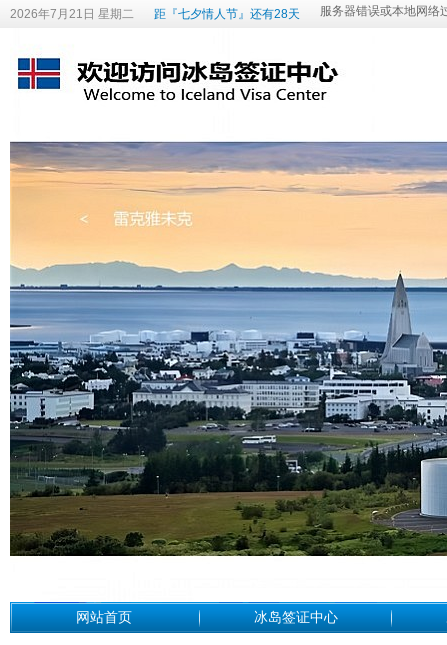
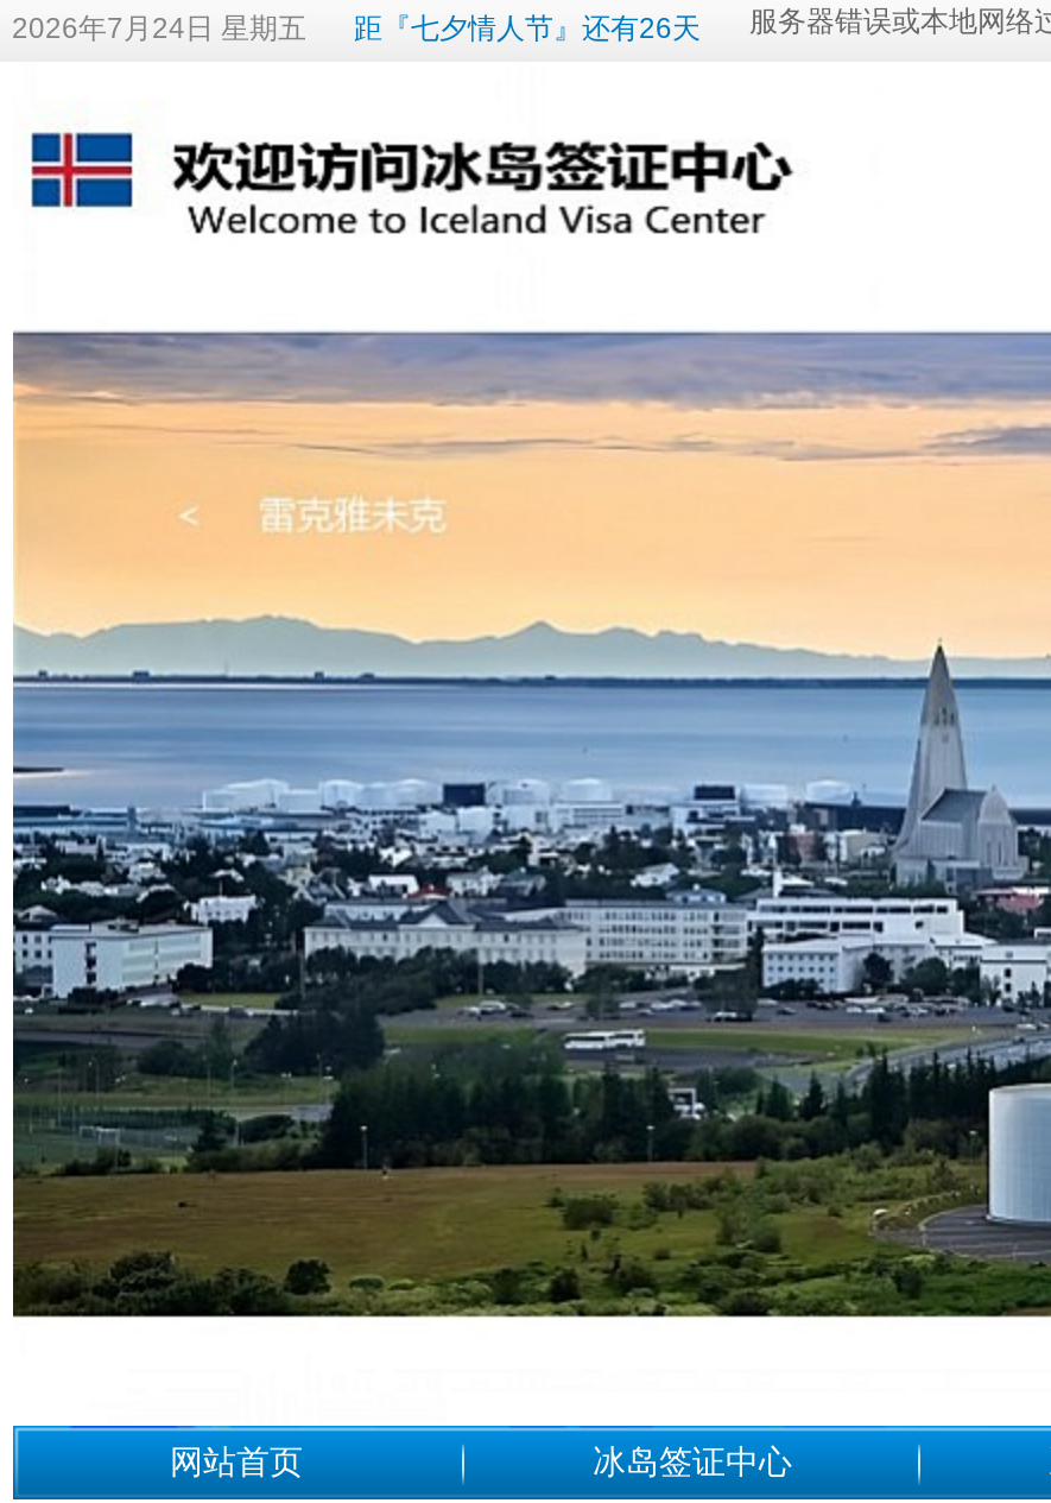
[9,7,133,21] 2026年7月21日 星期二 -> [12,12,306,45] 2026年7月24日 星期五
[153,7,299,21] 距『七夕情人节』还有28天 -> [354,12,701,45] 距『七夕情人节』还有26天

